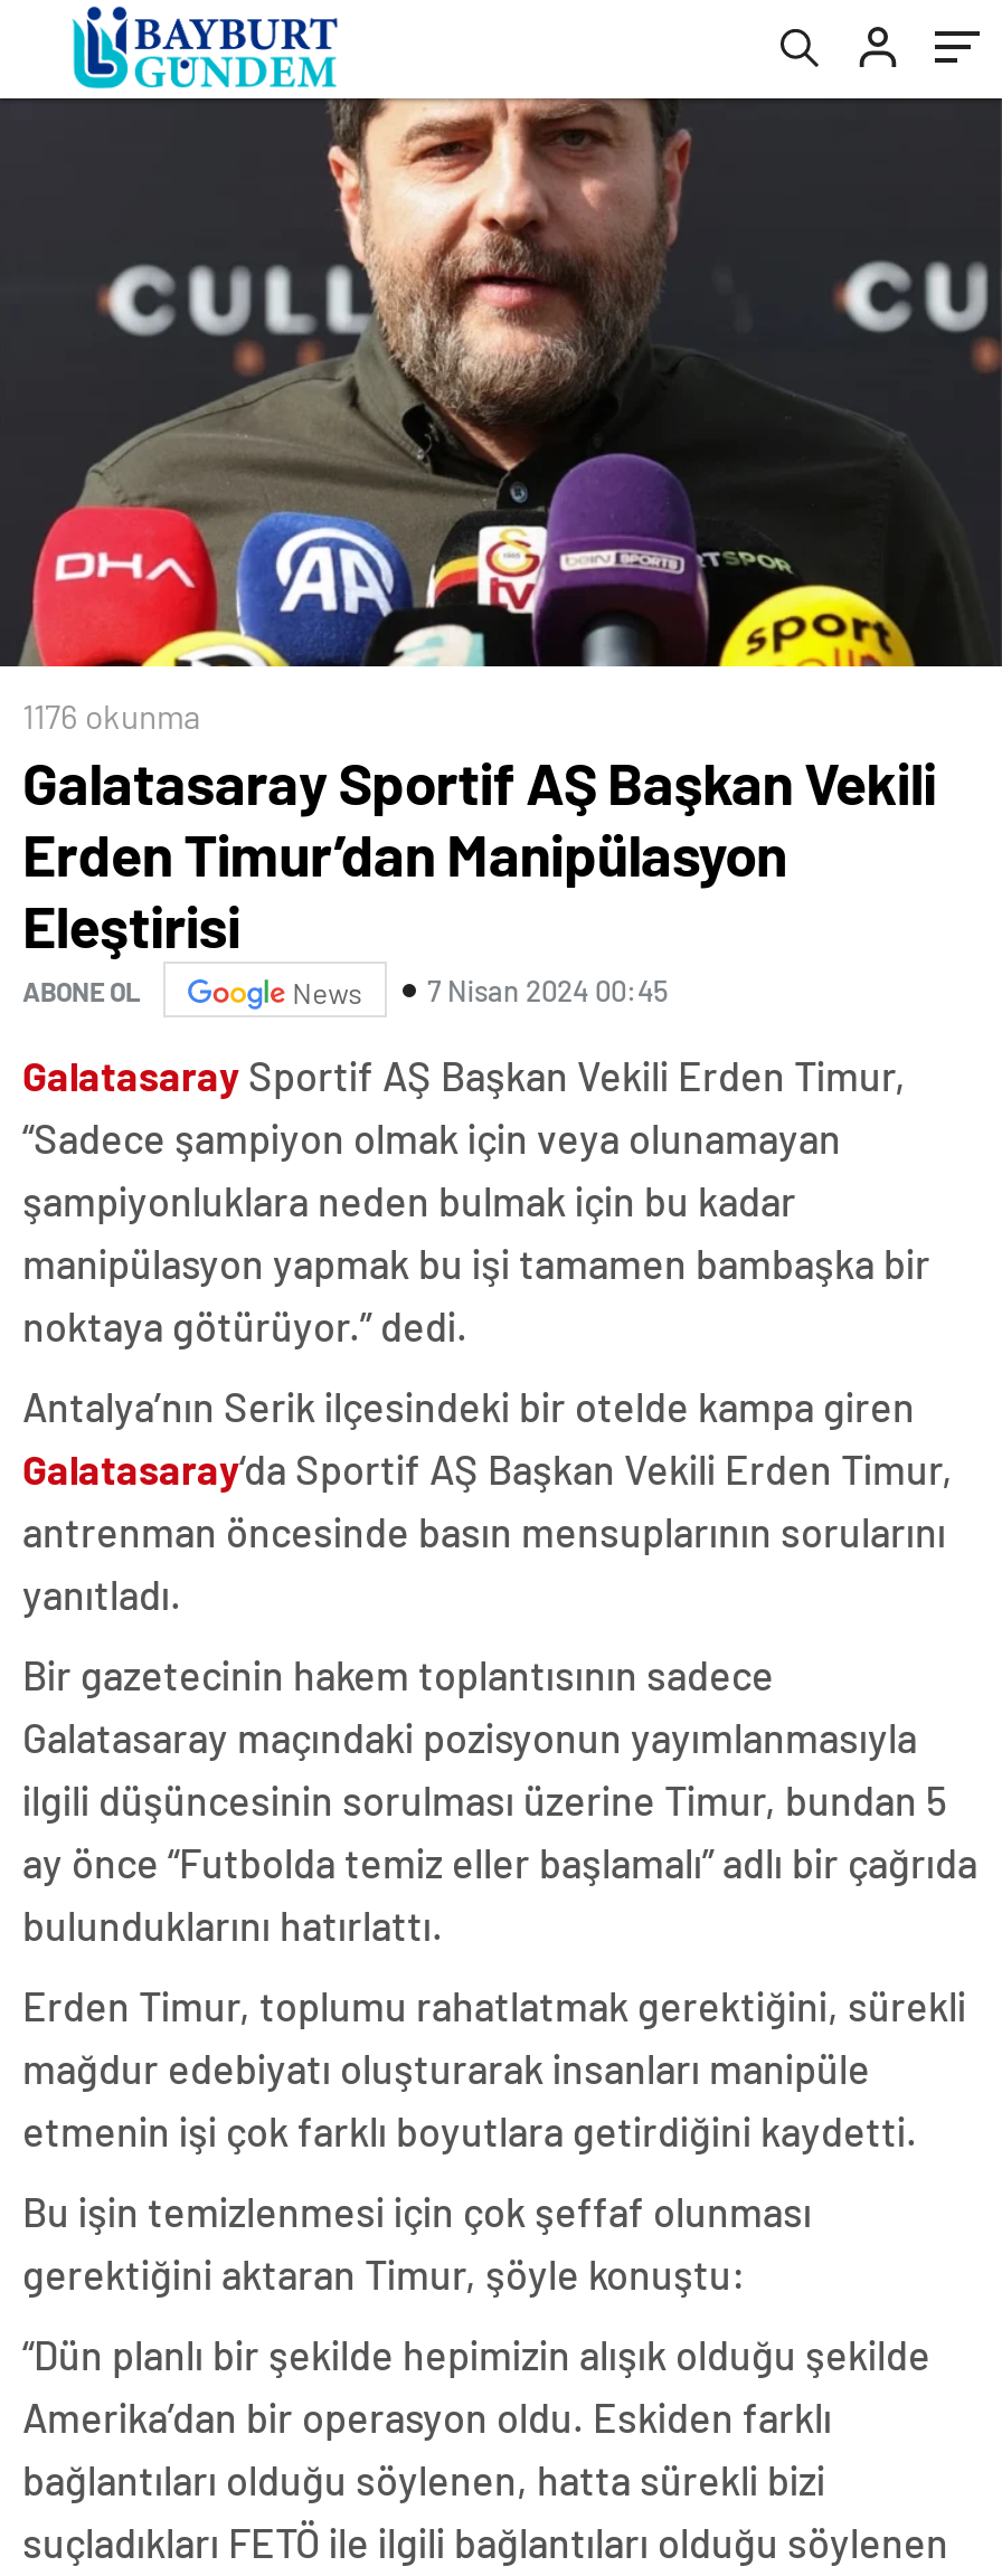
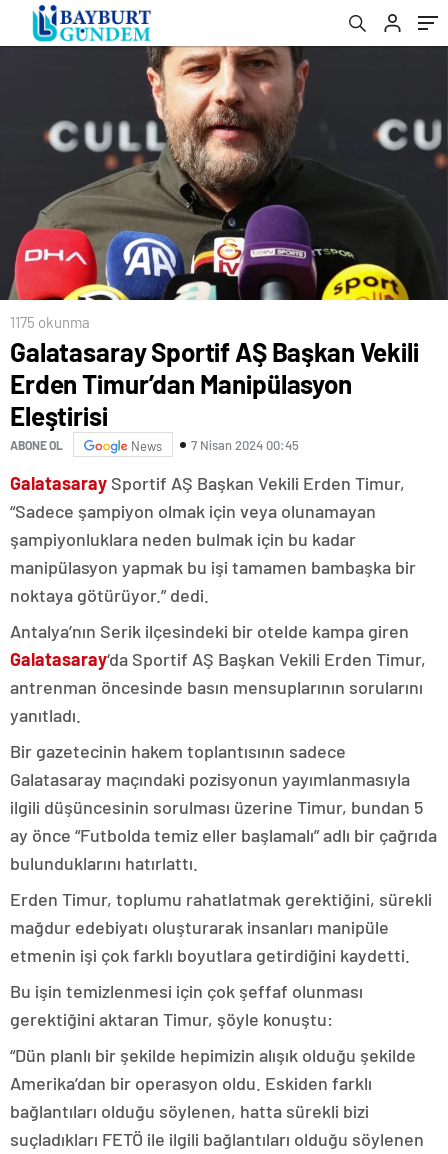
[22,696,201,736] 1176 okunma -> [10,313,90,331] 1175 okunma

